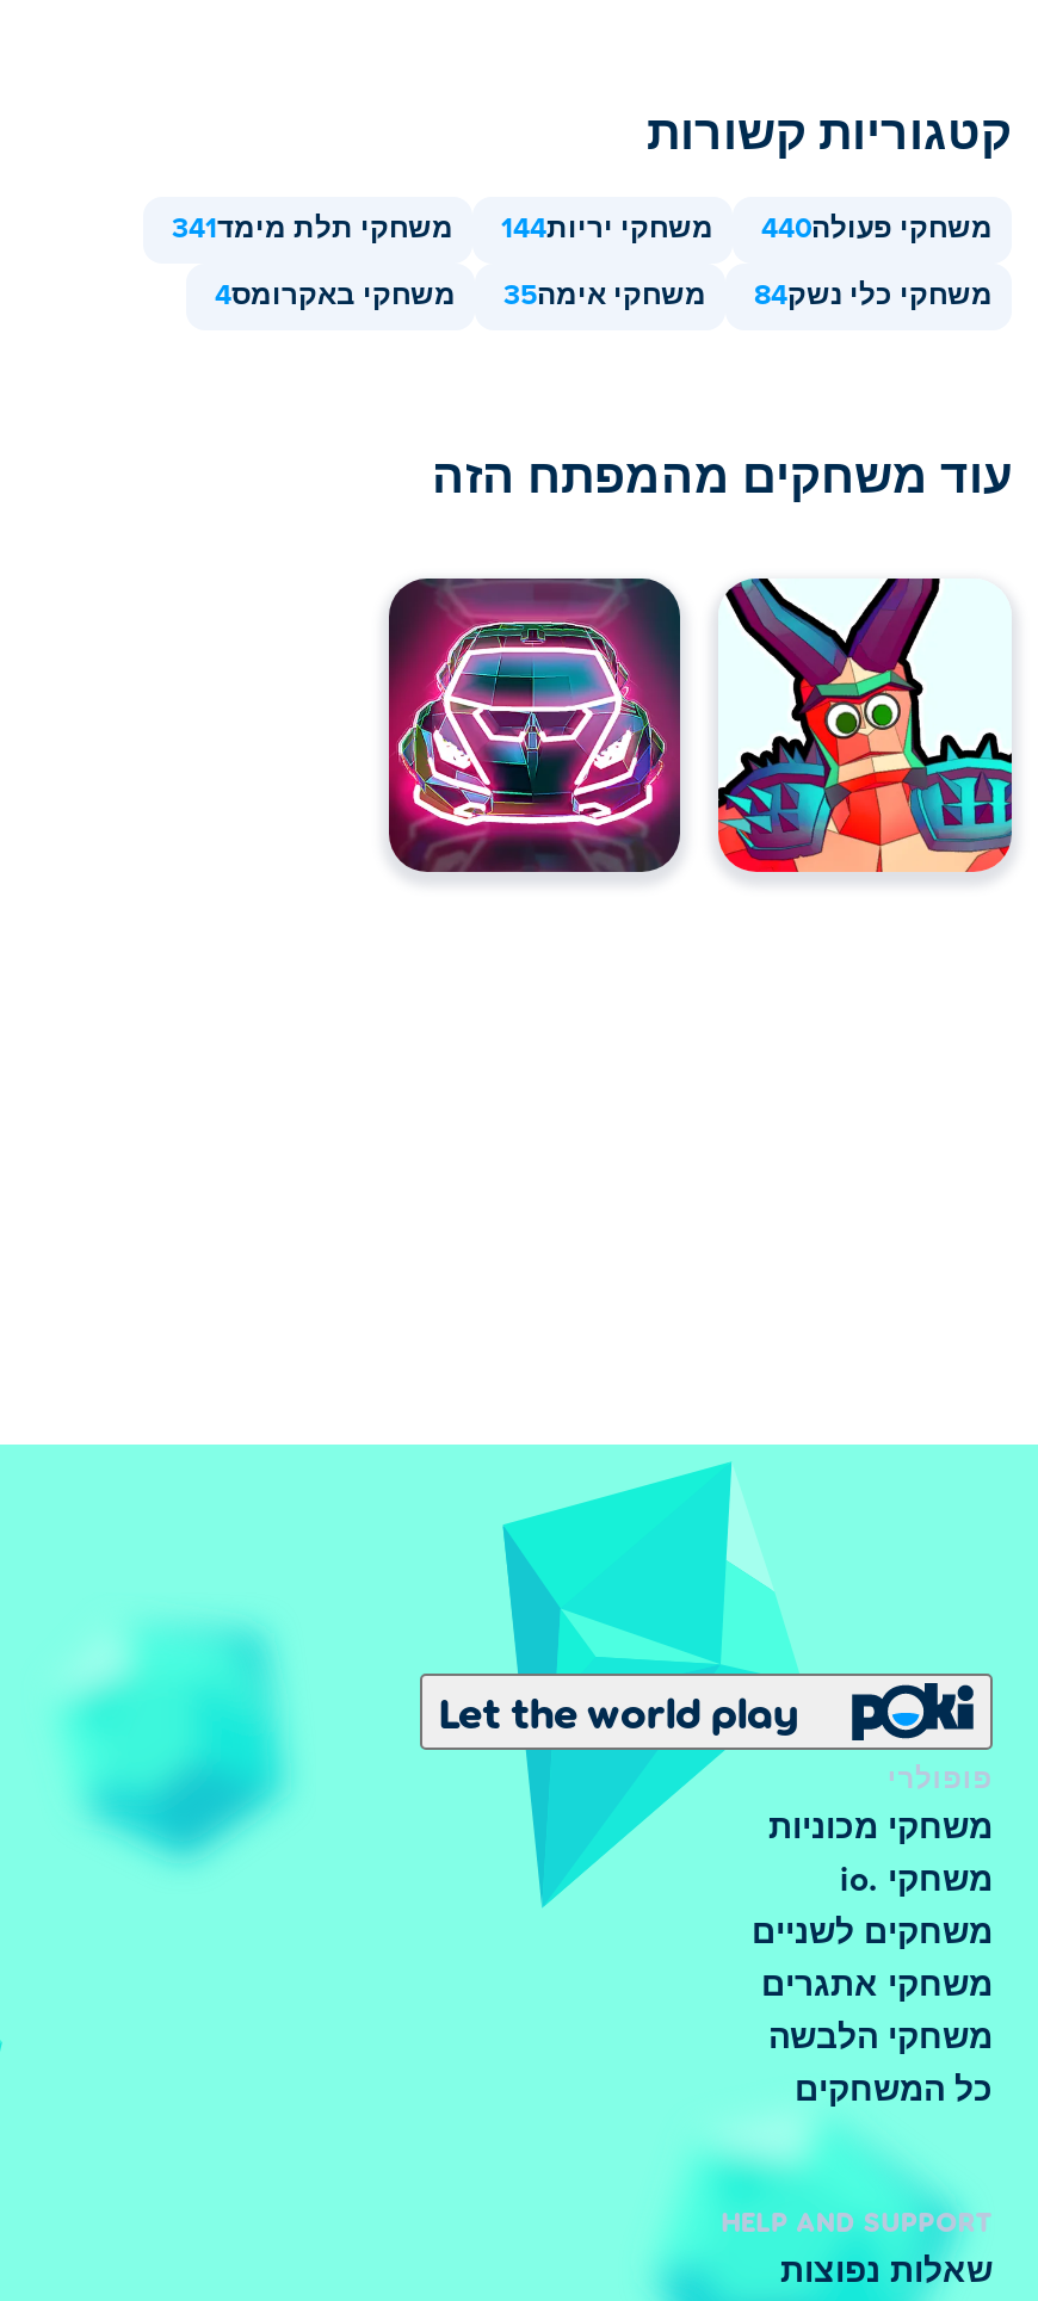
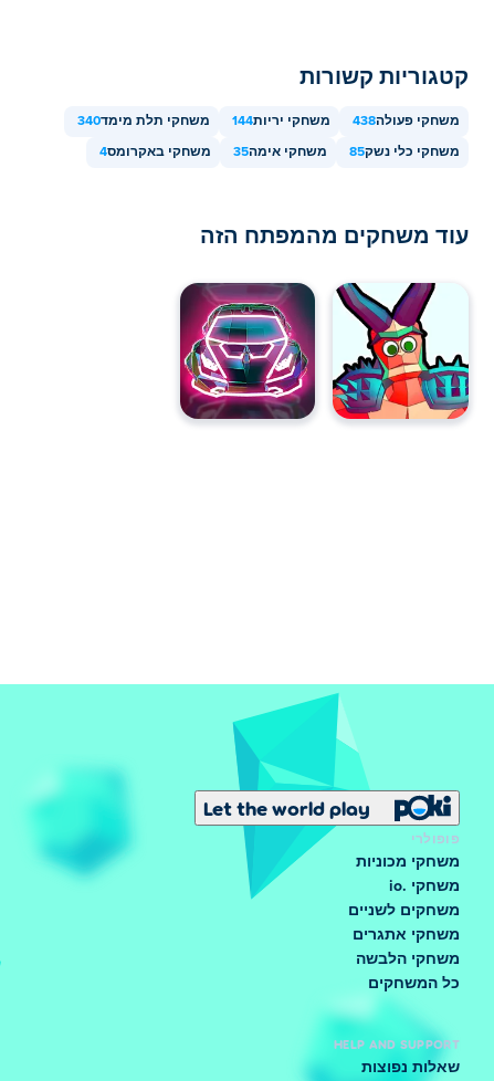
[172,216,453,245] משחקי תלת מימד341 -> [77,115,210,128] משחקי תלת מימד340
[761,216,993,245] משחקי פעולה440 -> [353,115,460,128] משחקי פעולה438
[754,283,993,311] משחקי כלי נשק84 -> [349,146,460,159] משחקי כלי נשק85

